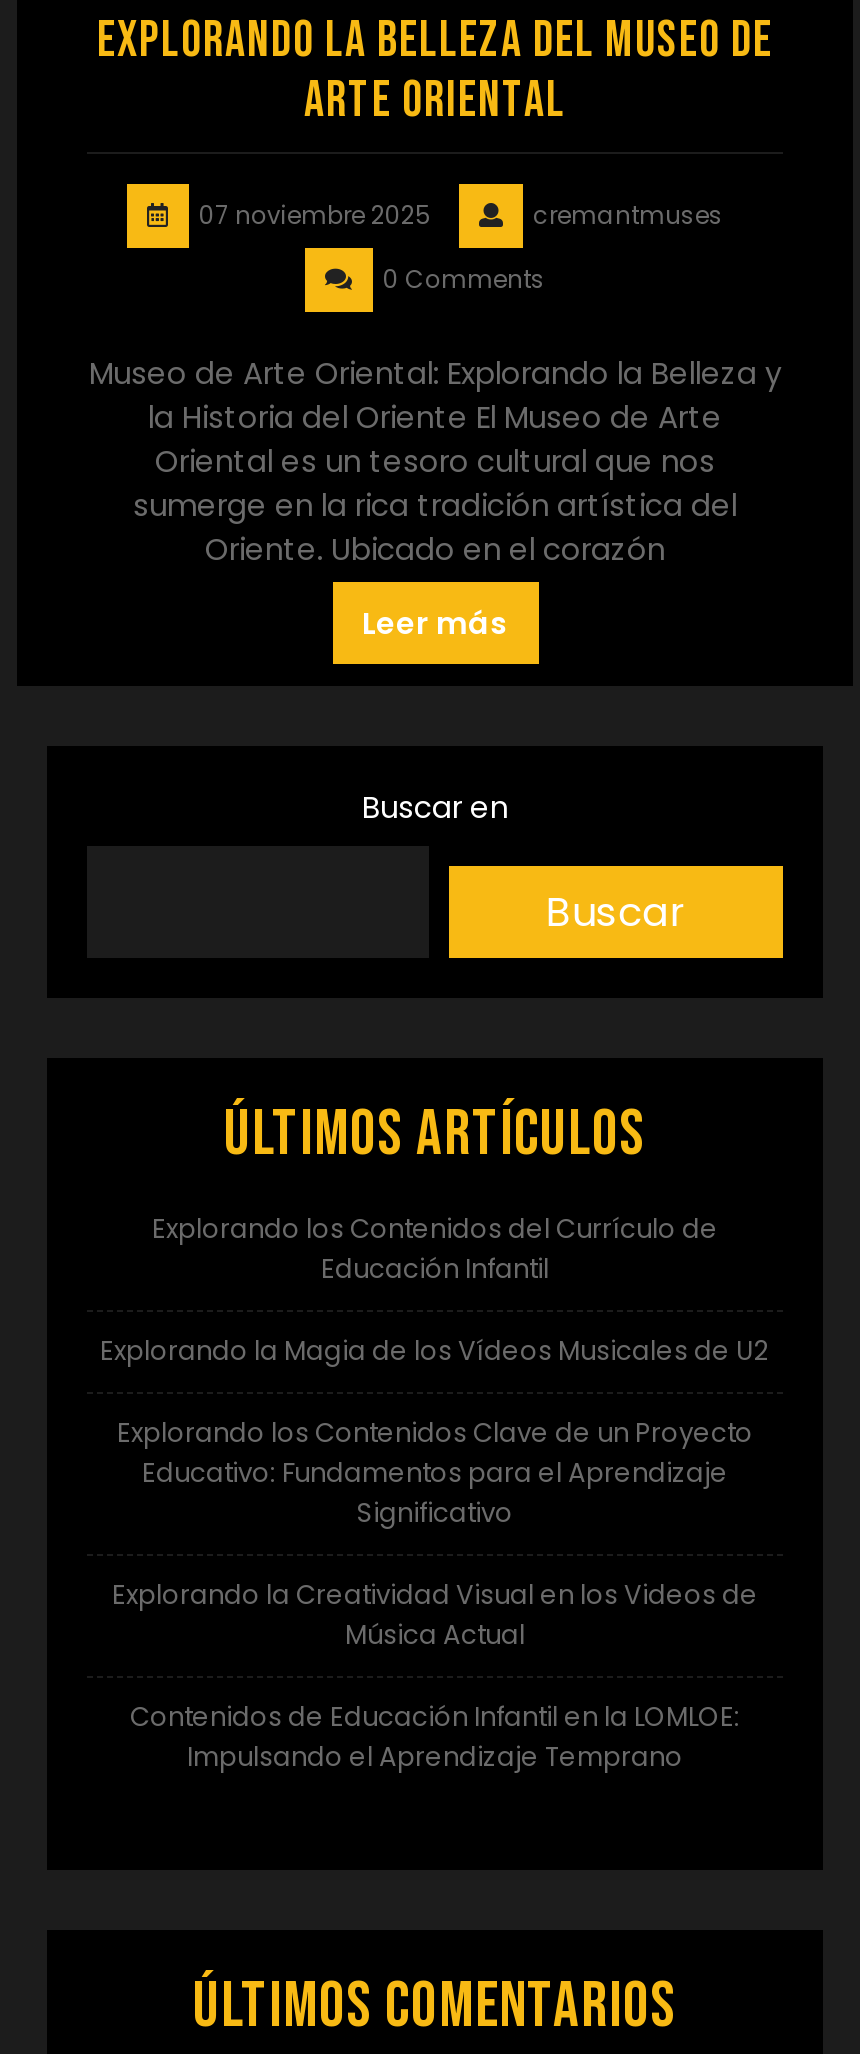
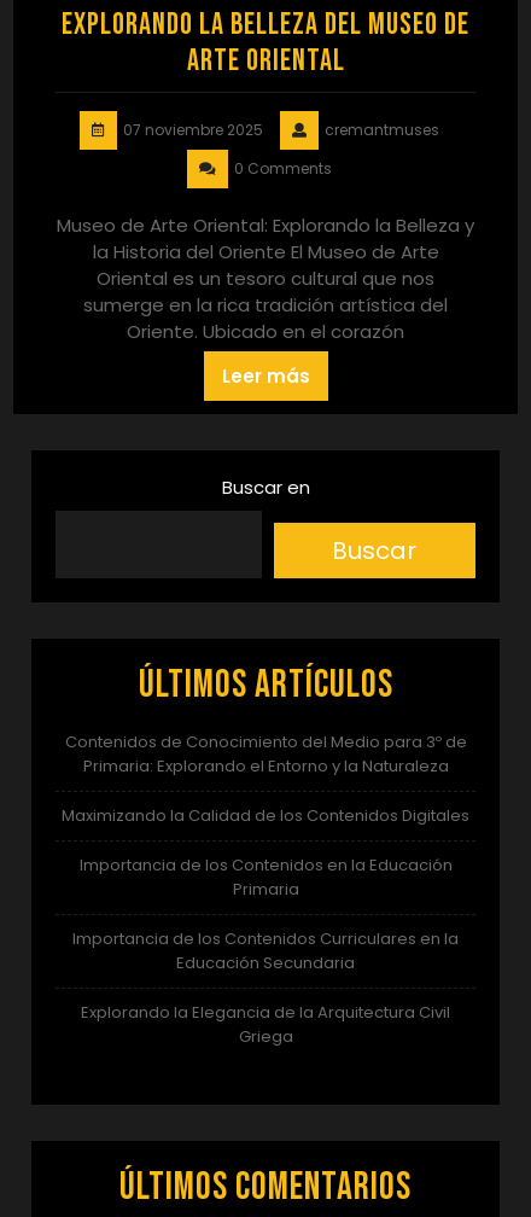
[152,1209,718,1287] Explorando los Contenidos del Currículo de | Educación Infantil -> [65,730,466,777] Contenidos de Conocimiento del Medio para 3º de | Primaria: Explorando el Entorno y la Naturaleza
[100,1331,770,1369] Explorando la Magia de los Vídeos Musicales de U2 -> [62,803,469,826] Maximizando la Calidad de los Contenidos Digitales
[117,1413,753,1531] Explorando los Contenidos Clave de un Proyecto | Educativo: Fundamentos para el Aprendizaje | Significativo -> [79,853,452,900] Importancia de los Contenidos en la Educación | Primaria
[112,1575,758,1653] Explorando la Creatividad Visual en los Videos de | Música Actual -> [72,927,459,974] Importancia de los Contenidos Curriculares en la | Educación Secundaria
[130,1697,740,1775] Contenidos de Educación Infantil en la LOMLOE: | Impulsando el Aprendizaje Temprano -> [81,1000,450,1047] Explorando la Elegancia de la Arquitectura Civil | Griega

